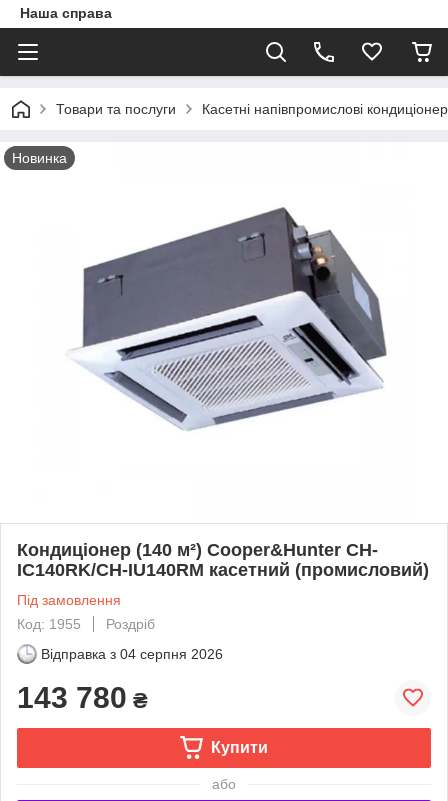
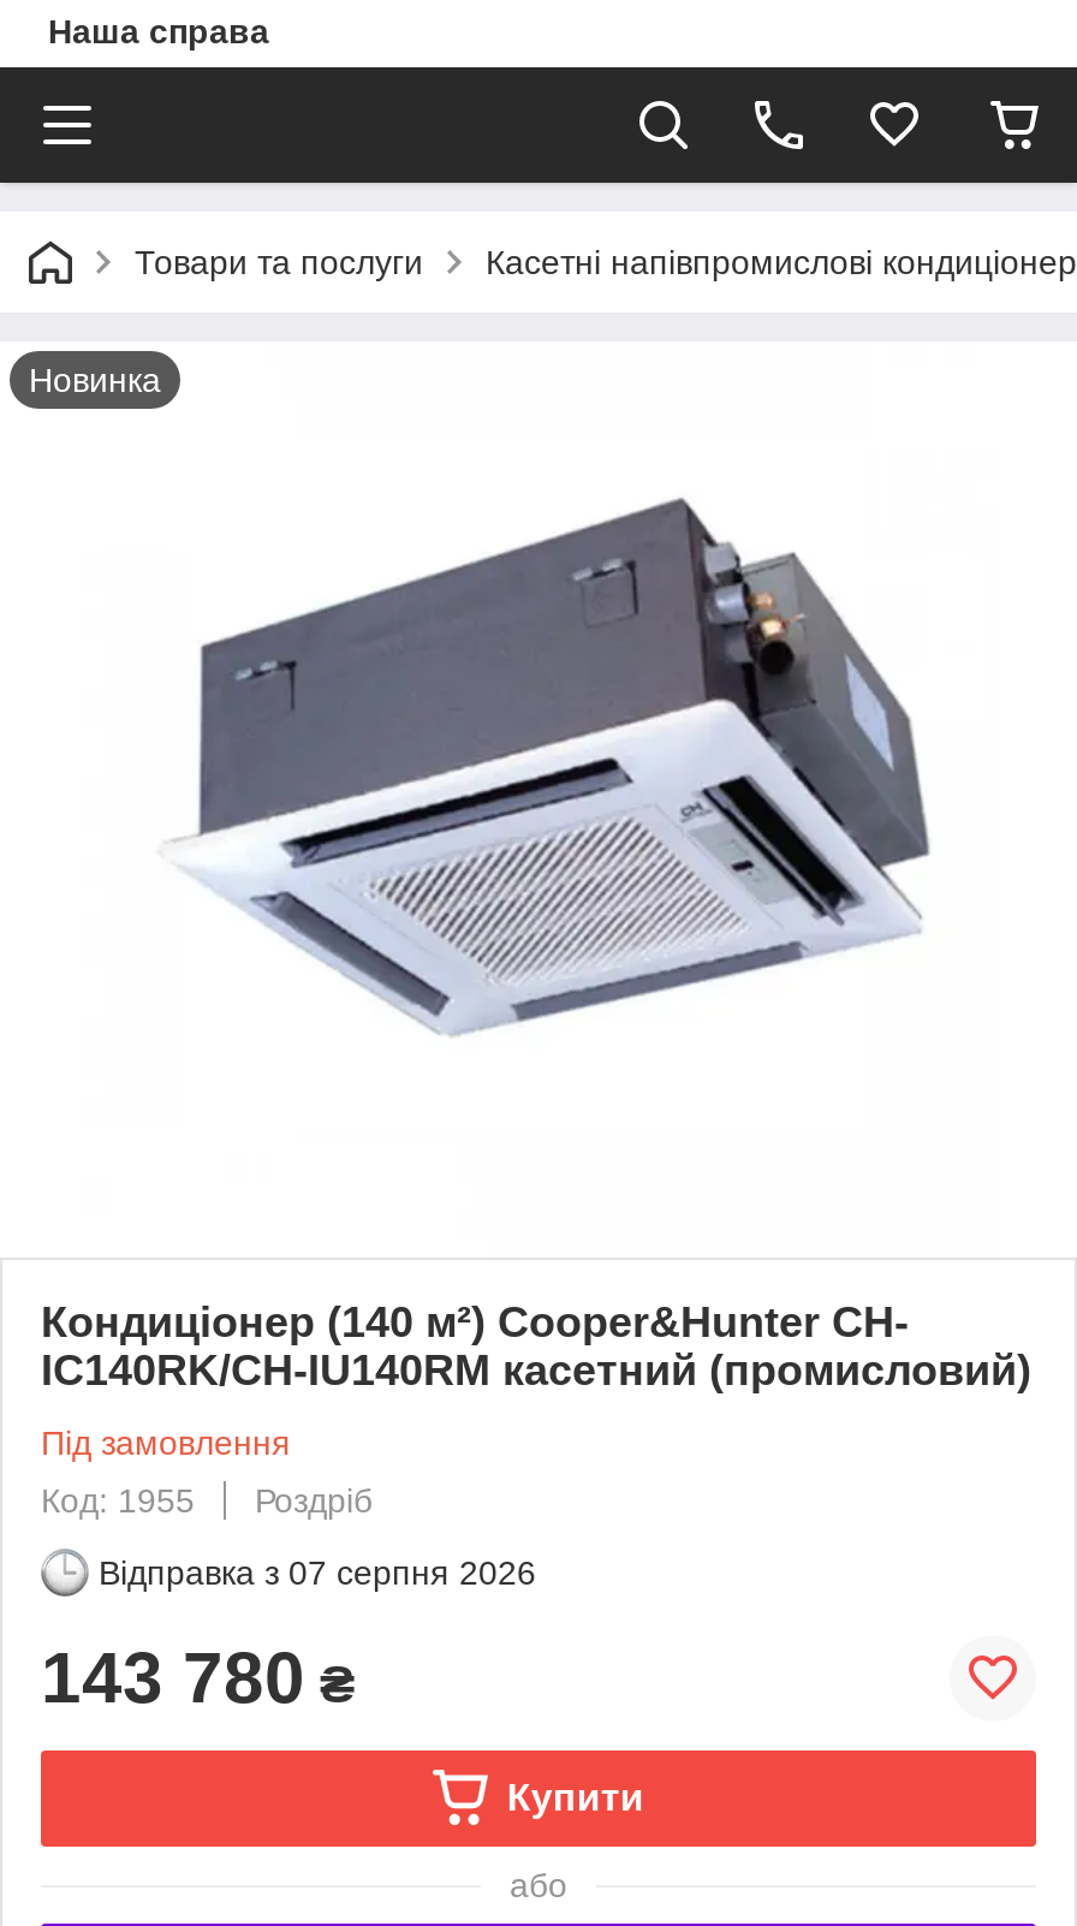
[41,646,223,662] Відправка з 04 серпня 2026 -> [99,1553,536,1591] Відправка з 07 серпня 2026

